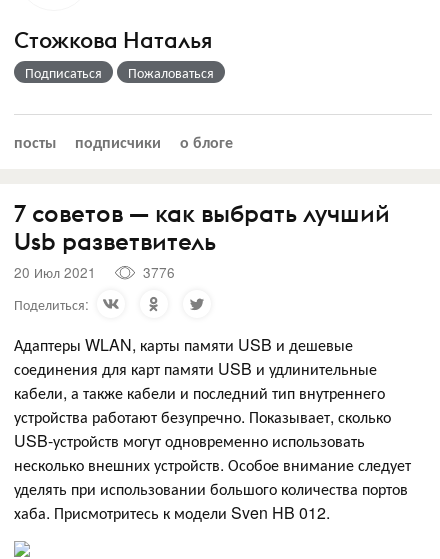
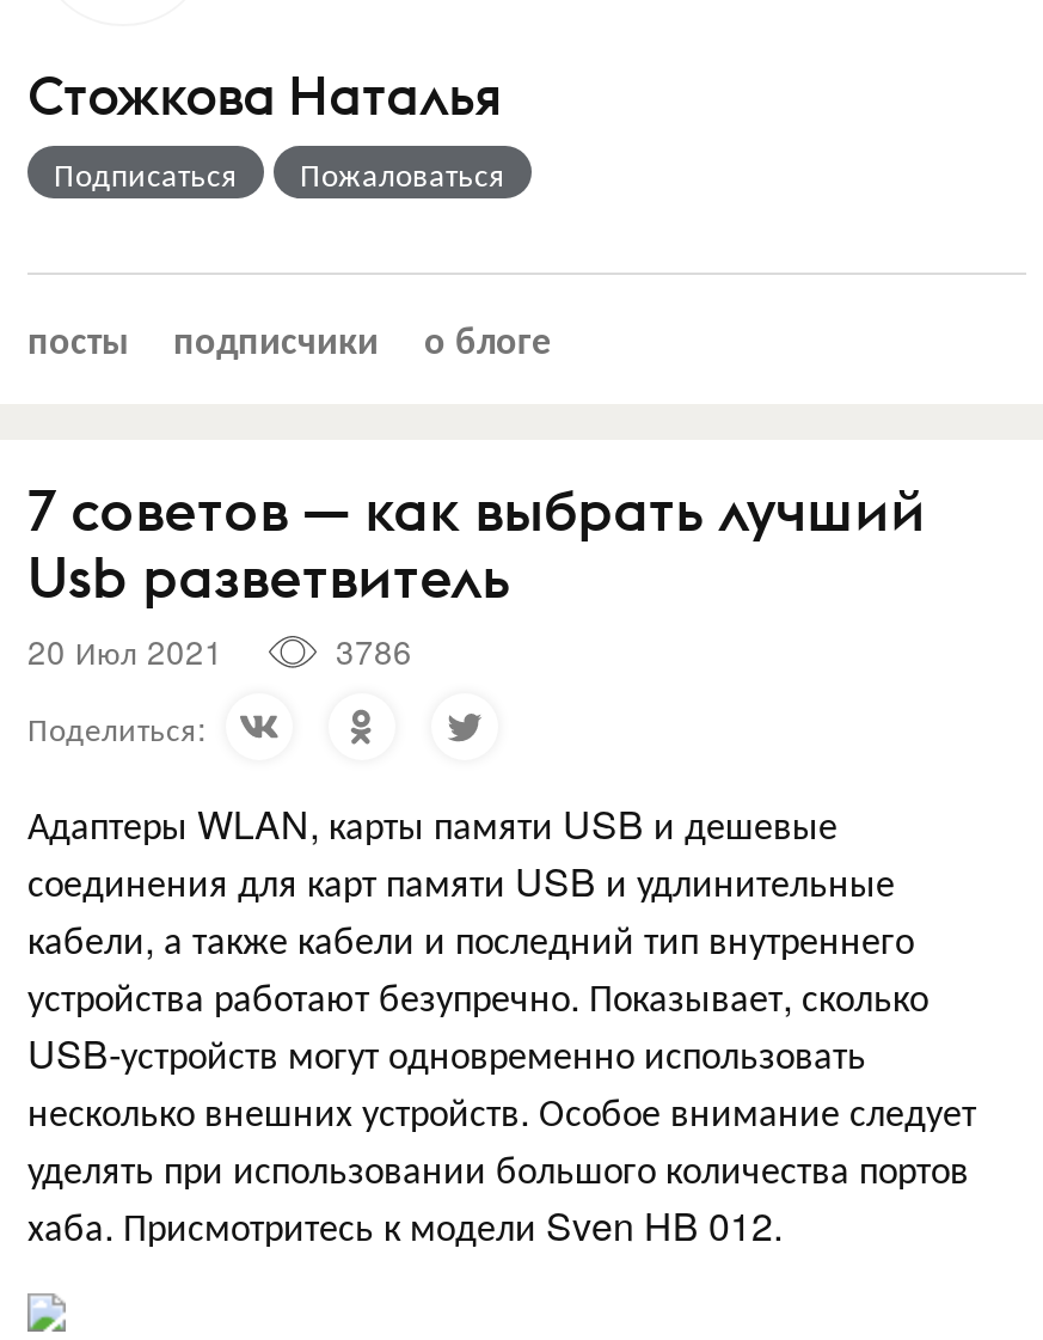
[139,262,175,282] 3776 -> [326,626,412,674] 3786

